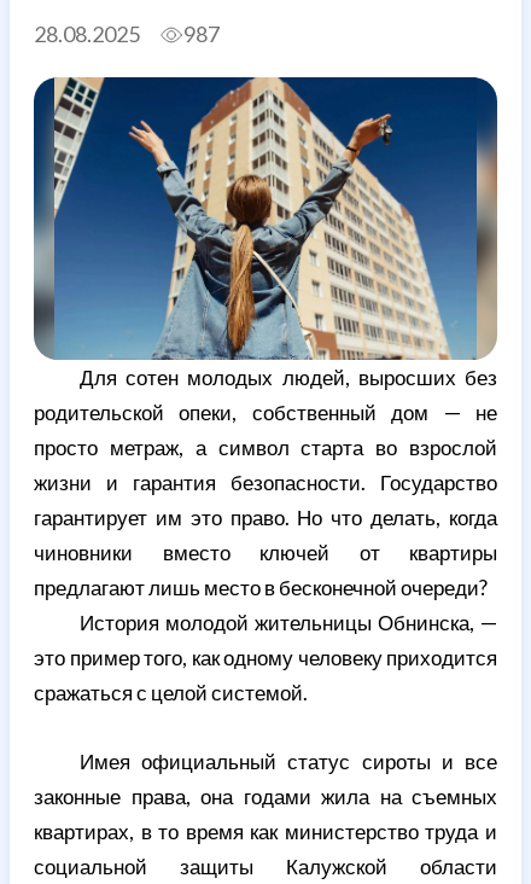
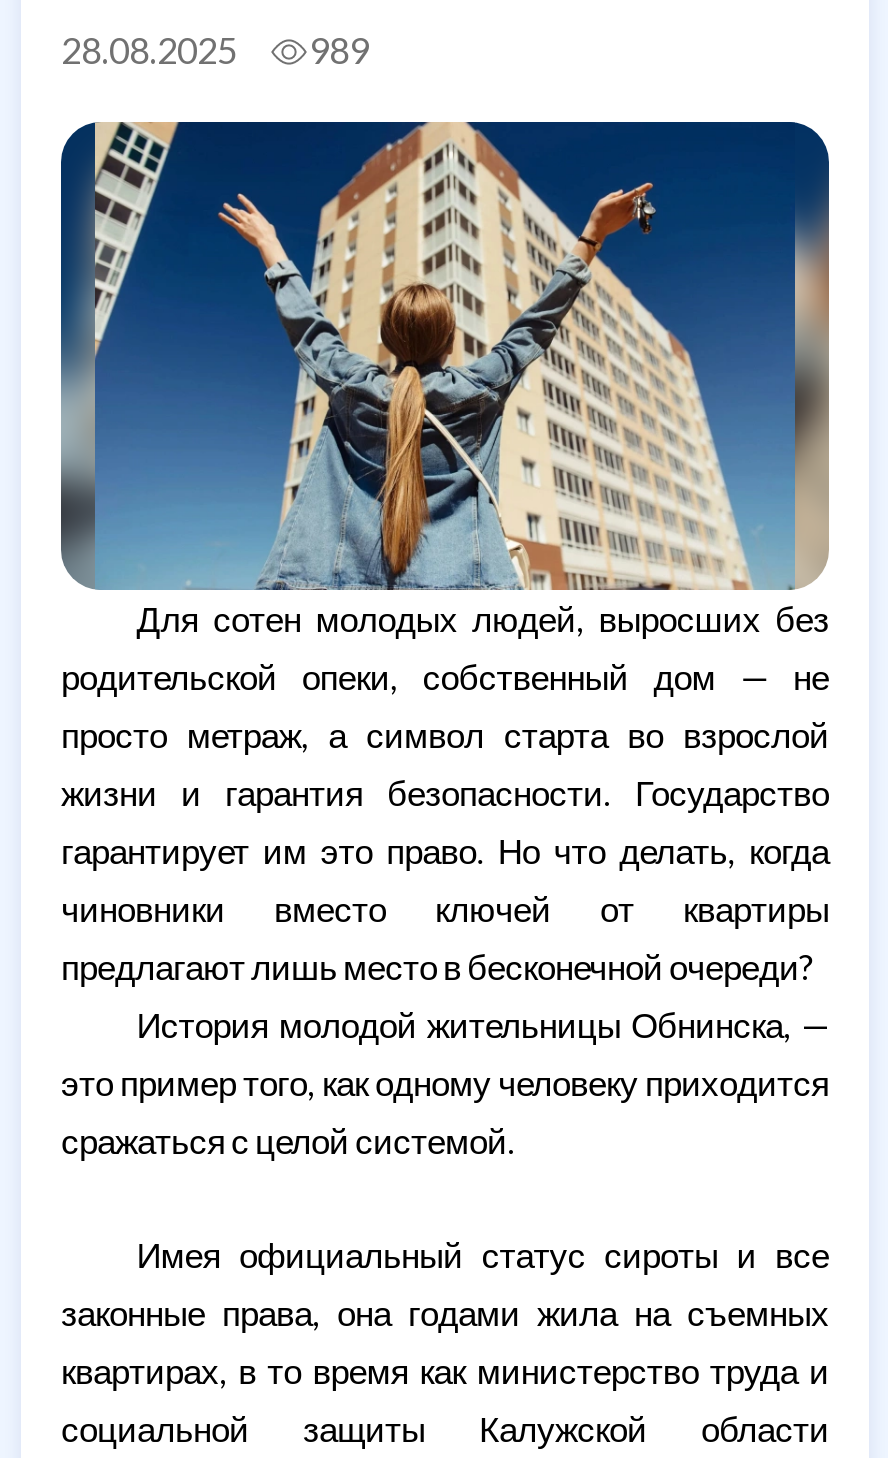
[34,20,220,47] 28.08.2025 987 -> [61,28,369,72] 28.08.2025 989

